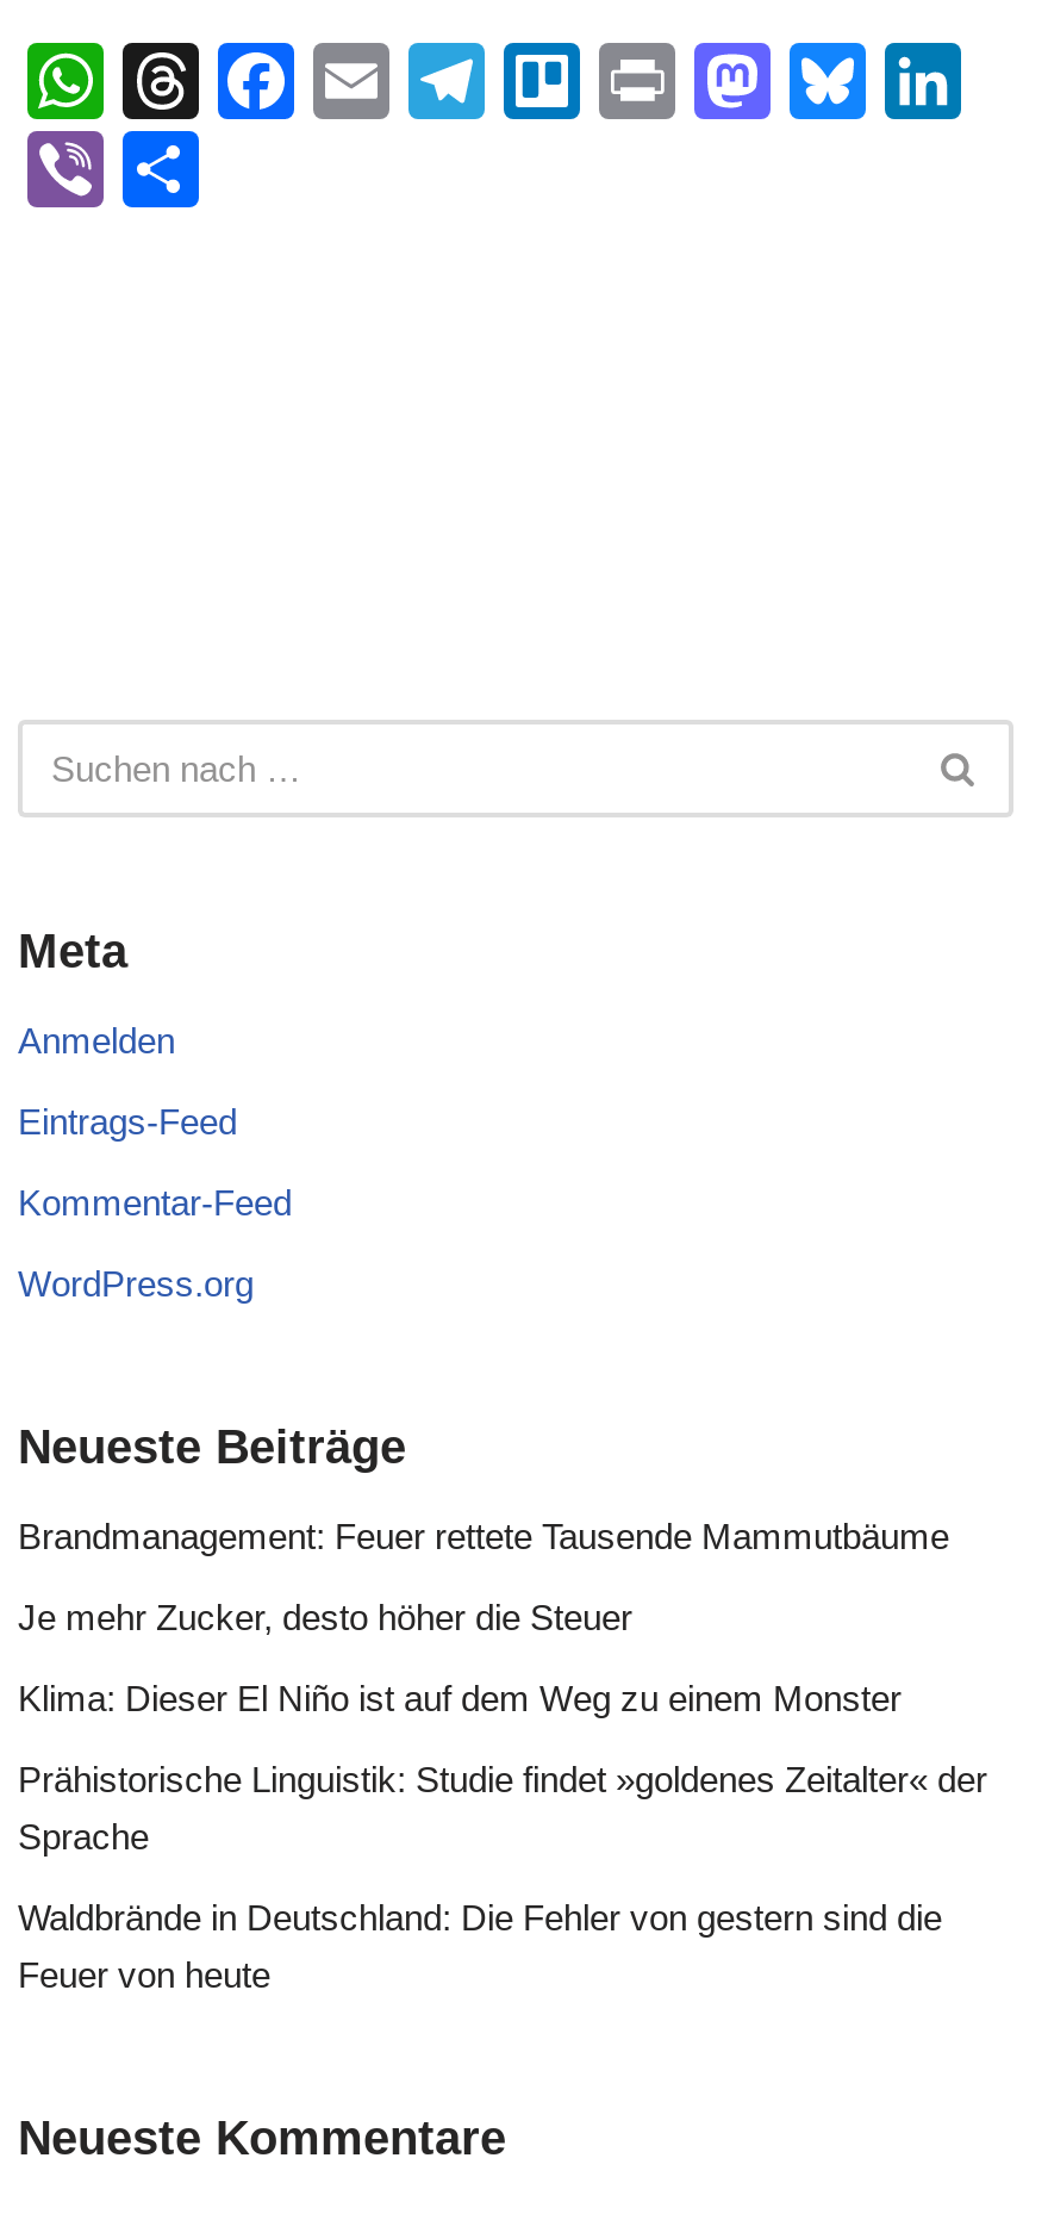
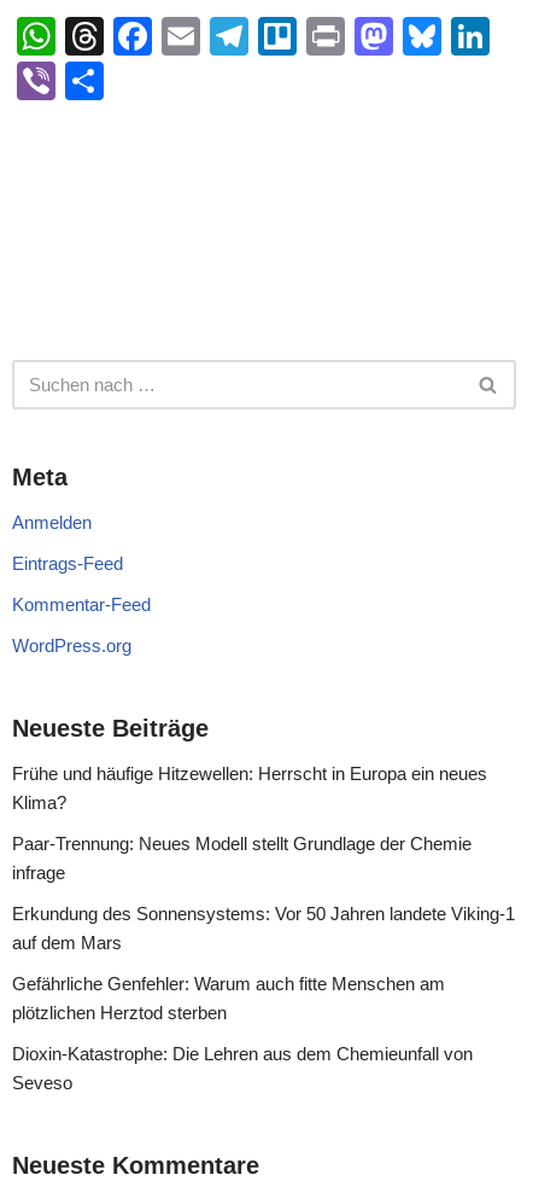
[18,1516,949,1556] Brandmanagement: Feuer rettete Tausende Mammutbäume -> [12,763,487,813] Frühe und häufige Hitzewellen: Herrscht in Europa ein neues | Klima?
[18,1597,632,1637] Je mehr Zucker, desto höher die Steuer -> [12,833,471,883] Paar-Trennung: Neues Modell stellt Grundlage der Chemie | infrage
[18,1678,902,1718] Klima: Dieser El Niño ist auf dem Weg zu einem Monster -> [12,903,515,953] Erkundung des Sonnensystems: Vor 50 Jahren landete Viking-1 | auf dem Mars
[18,1759,987,1857] Prähistorische Linguistik: Studie findet »goldenes Zeitalter« der | Sprache -> [12,973,445,1023] Gefährliche Genfehler: Warum auch fitte Menschen am | plötzlichen Herztod sterben
[18,1897,942,1995] Waldbrände in Deutschland: Die Fehler von gestern sind die | Feuer von heute -> [12,1043,473,1093] Dioxin-Katastrophe: Die Lehren aus dem Chemieunfall von | Seveso

